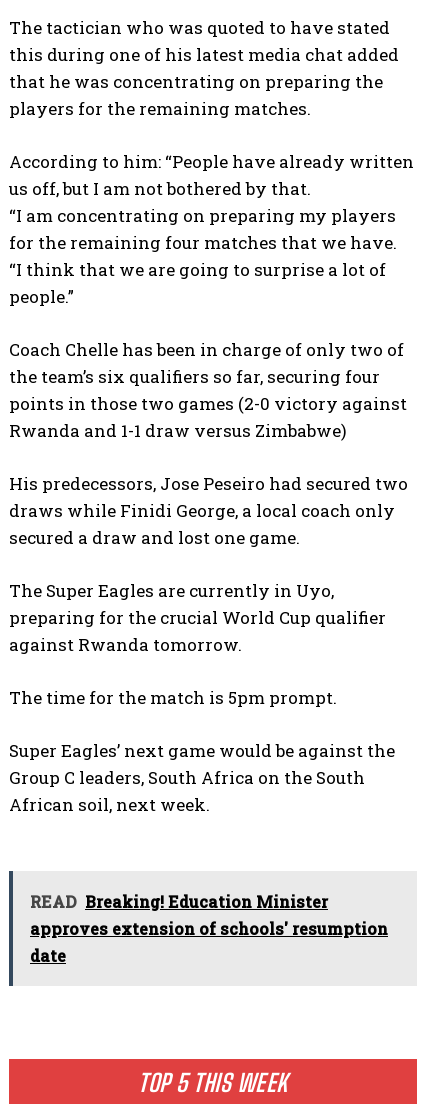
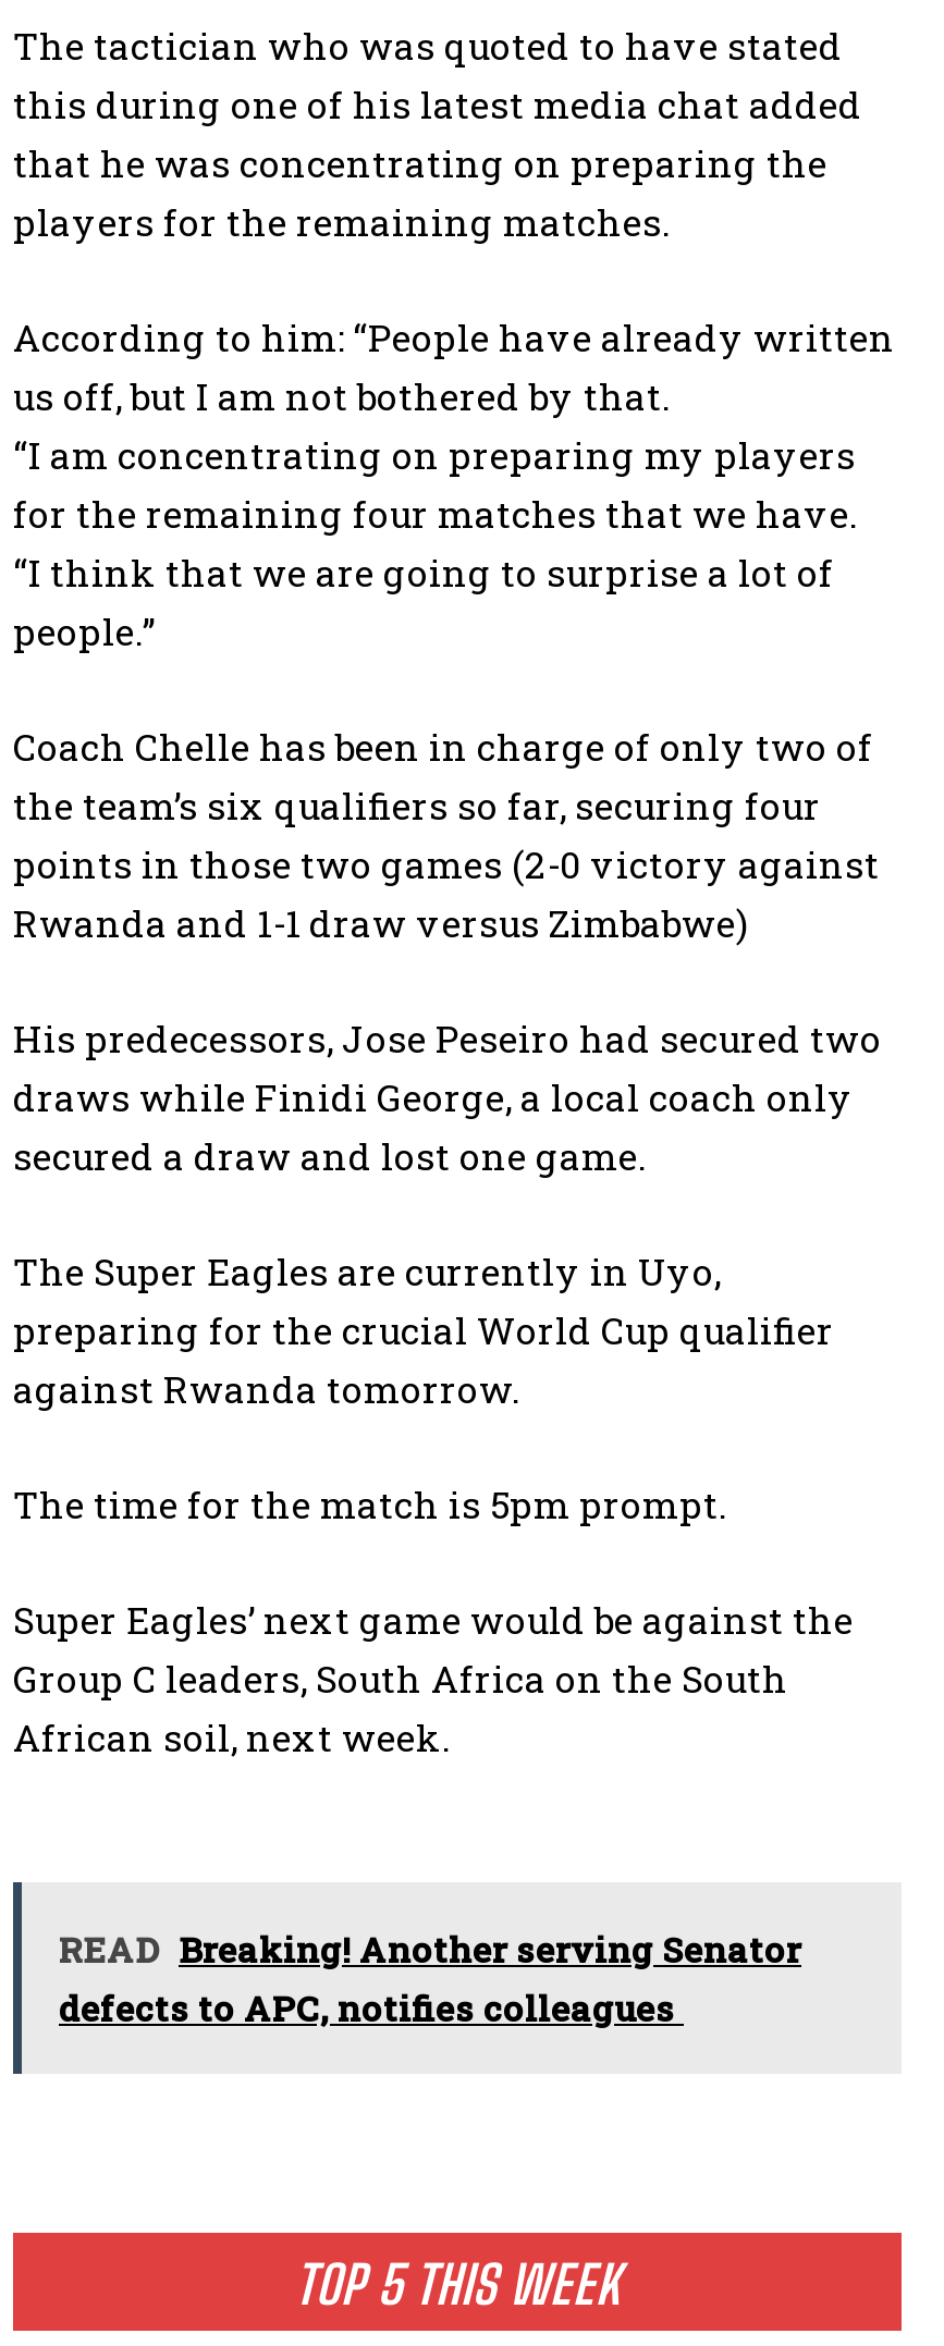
[30,891,388,966] READ Breaking! Education Minister | approves extension of schools' resumption | date -> [59,1926,801,2030] READ Breaking! Another serving Senator | defects to APC, notifies colleagues

